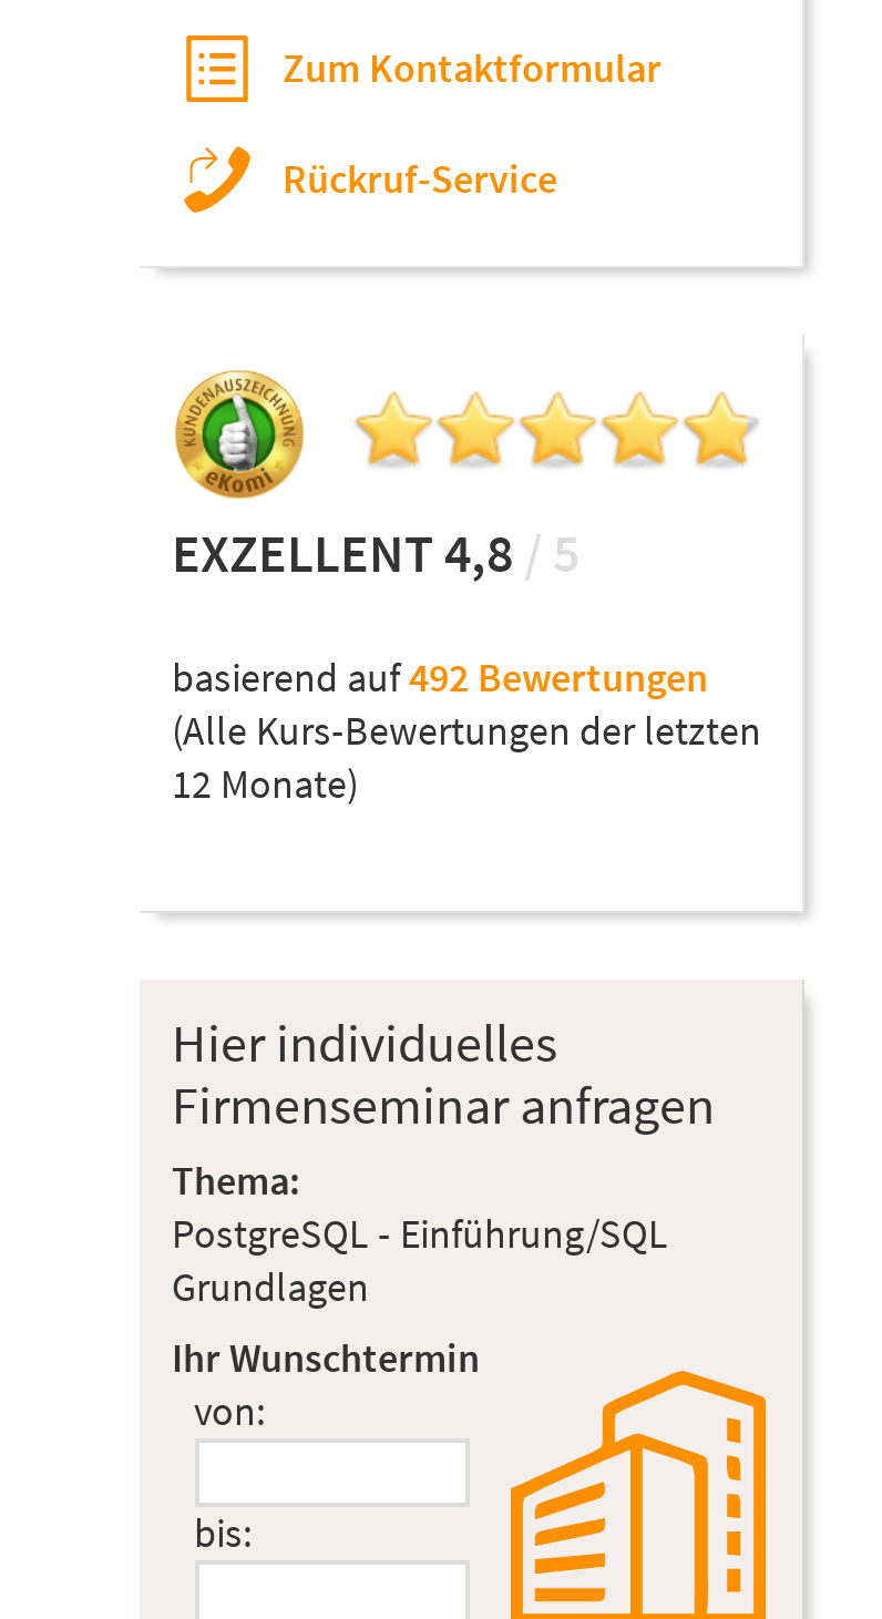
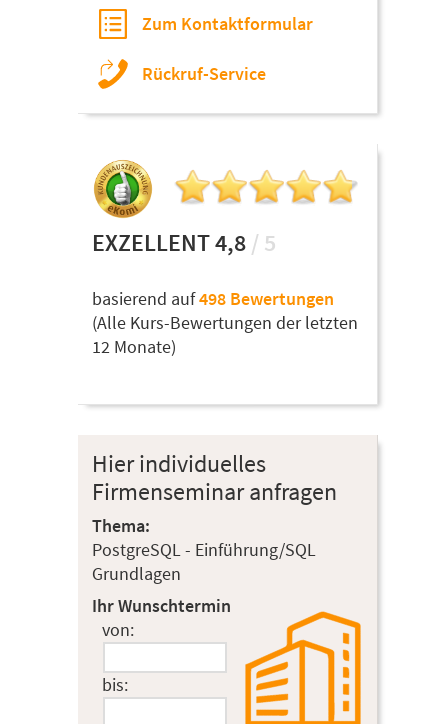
[172,651,708,702] basierend auf 492 Bewertungen -> [92,287,334,310] basierend auf 498 Bewertungen

